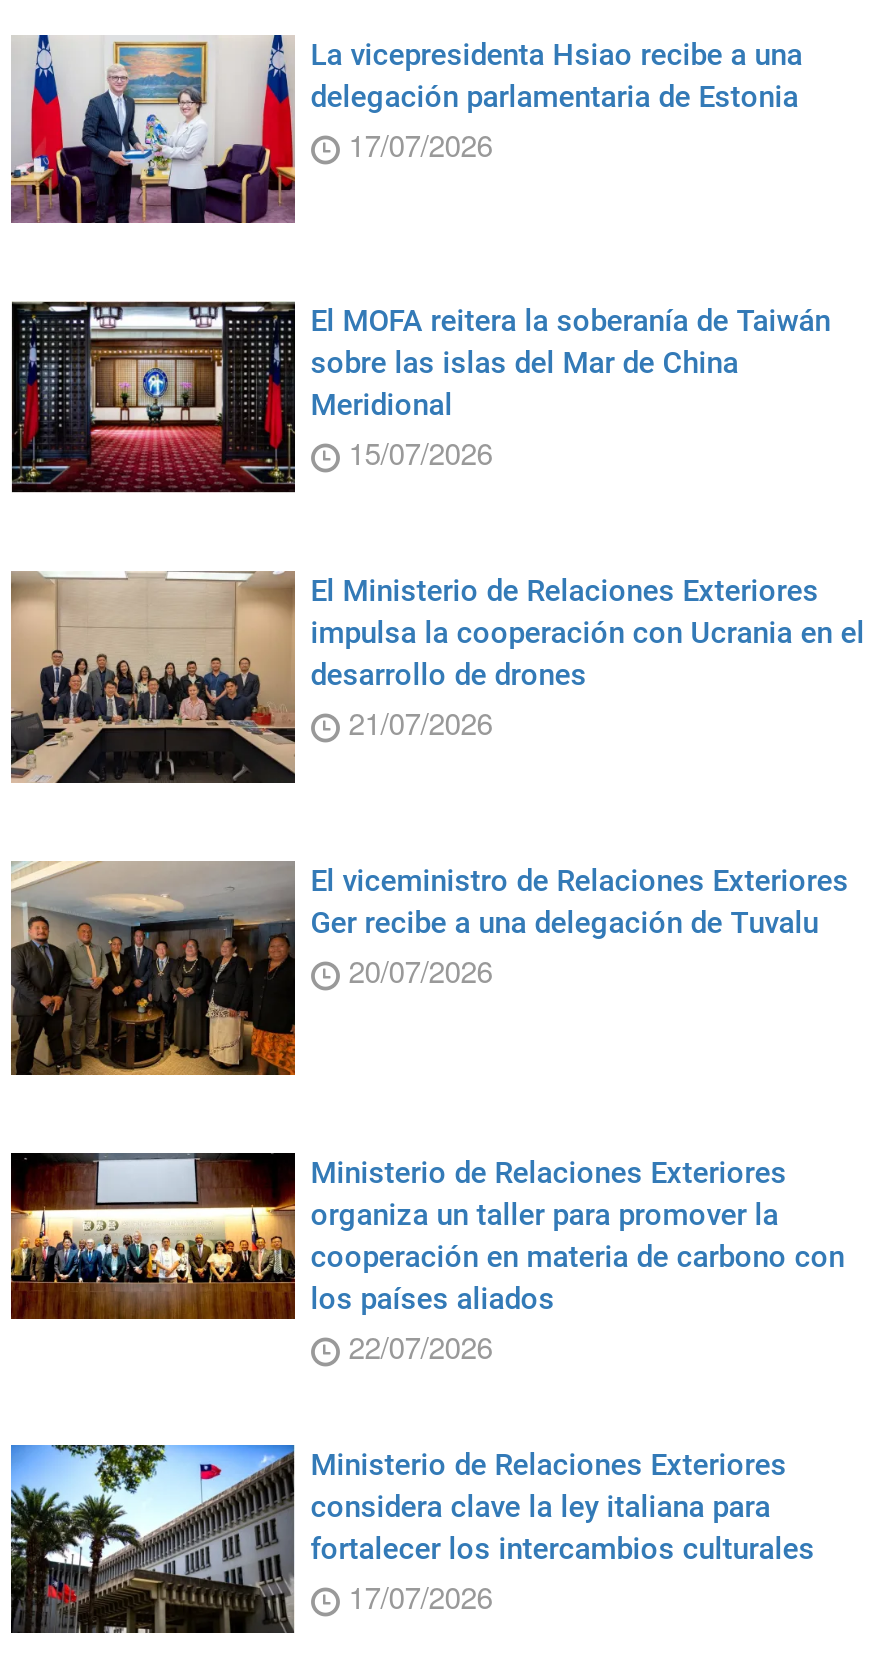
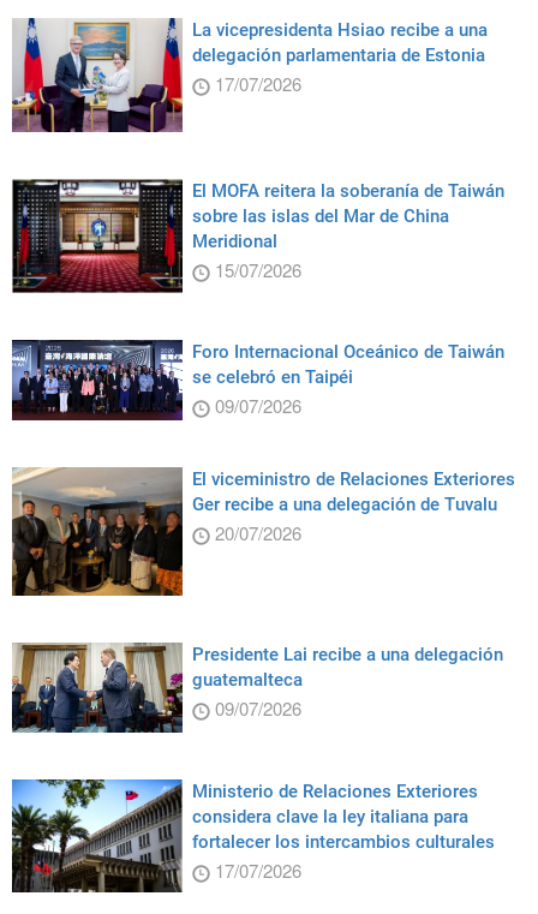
[9,572,865,784] [image] | El Ministerio de Relaciones Exteriores | impulsa la cooperación con Ucrania en el | desarrollo de drones | 21/07/2026 -> [11,339,504,422] [image] | Foro Internacional Oceánico de Taiwán | se celebró en Taipéi | 09/07/2026
[9,1152,845,1366] [image] | Ministerio de Relaciones Exteriores | organiza un taller para promover la | cooperación en materia de carbono con | los países aliados | 22/07/2026 -> [11,643,503,734] [image] | Presidente Lai recibe a una delegación | guatemalteca | 09/07/2026

